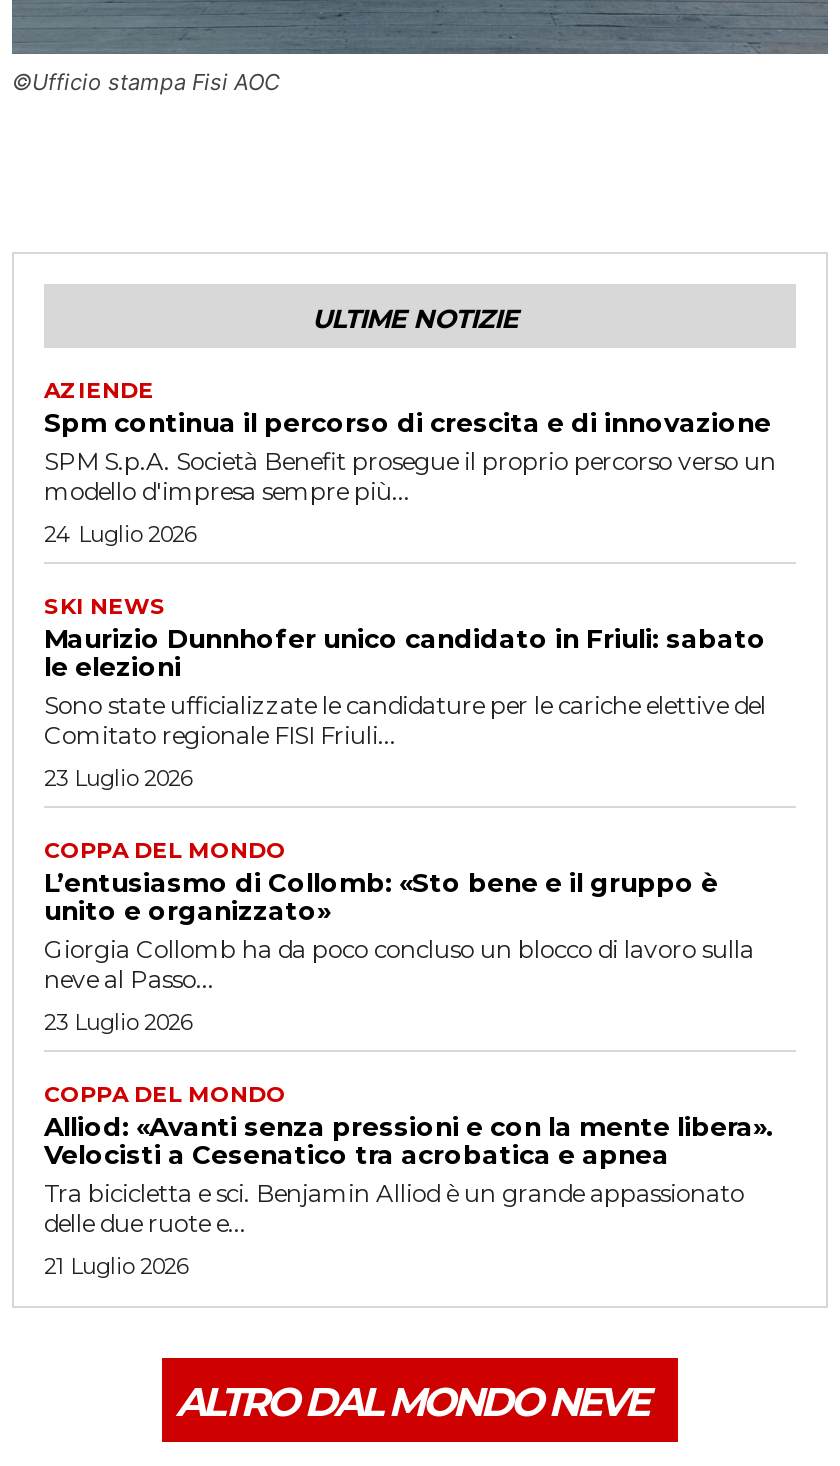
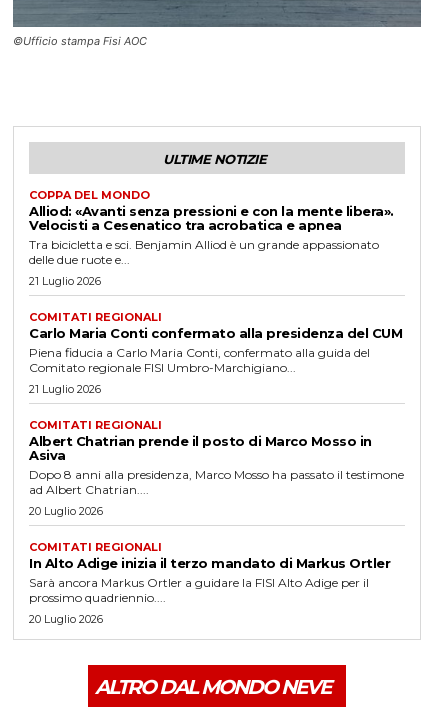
[44,376,776,1036] AZIENDE | Spm continua il percorso di crescita e di innovazione | SPM S.p.A. Società Benefit prosegue il proprio percorso verso un | modello d'impresa sempre più... | 24 Luglio 2026 | SKI NEWS | Maurizio Dunnhofer unico candidato in Friuli: sabato | le elezioni | Sono state ufficializzate le candidature per le cariche elettive del | Comitato regionale FISI Friuli... | 23 Luglio 2026 | COPPA DEL MONDO | L’entusiasmo di Collomb: «Sto bene e il gruppo è | unito e organizzato» | Giorgia Collomb ha da poco concluso un blocco di lavoro sulla | neve al Passo... | 23 Luglio 2026 -> none
moved [44,1080,773,1280] -> [29,188,393,288]: COPPA DEL MONDO | Alliod: «Avanti senza pressioni e con la mente libera». | Velocisti a Cesenatico tra acrobatica e apnea | Tra bicicletta e sci. Benjamin Alliod è un grande appassionato | delle due ruote e... | 21 Luglio 2026
none -> [29,310,404,626] COMITATI REGIONALI | Carlo Maria Conti confermato alla presidenza del CUM | Piena fiducia a Carlo Maria Conti, confermato alla guida del | Comitato regionale FISI Umbro-Marchigiano... | 21 Luglio 2026 | COMITATI REGIONALI | Albert Chatrian prende il posto di Marco Mosso in | Asiva | Dopo 8 anni alla presidenza, Marco Mosso ha passato il testimone | ad Albert Chatrian.... | 20 Luglio 2026 | COMITATI REGIONALI | In Alto Adige inizia il terzo mandato di Markus Ortler | Sarà ancora Markus Ortler a guidare la FISI Alto Adige per il | prossimo quadriennio.... | 20 Luglio 2026

